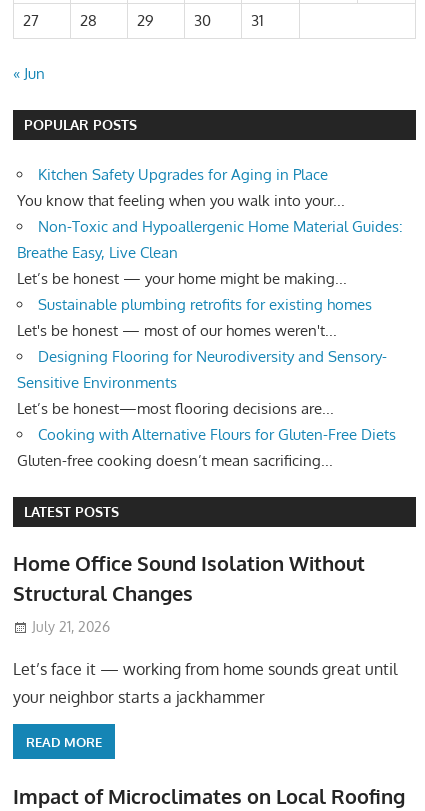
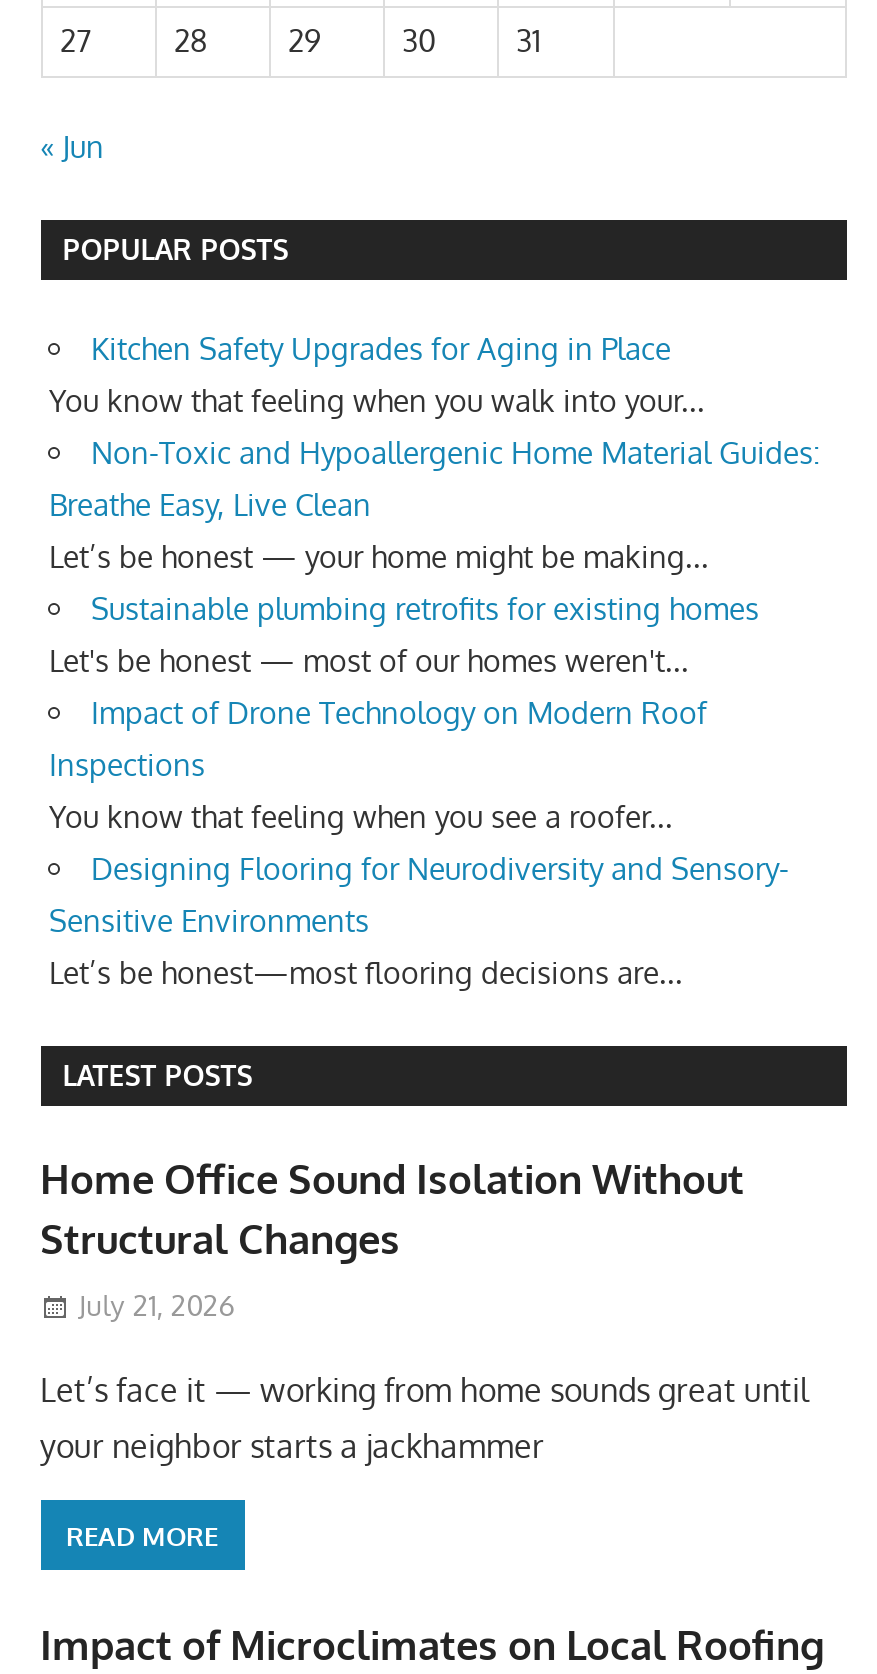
none -> [49,694,707,836] Impact of Drone Technology on Modern Roof | Inspections | You know that feeling when you see a roofer...
moved [17,347,387,418] -> [49,850,789,992]: Designing Flooring for Neurodiversity and Sensory- | Sensitive Environments | Let’s be honest—most flooring decisions are...
[17,425,396,470] Cooking with Alternative Flours for Gluten-Free Diets | Gluten-free cooking doesn’t mean sacrificing... -> none

